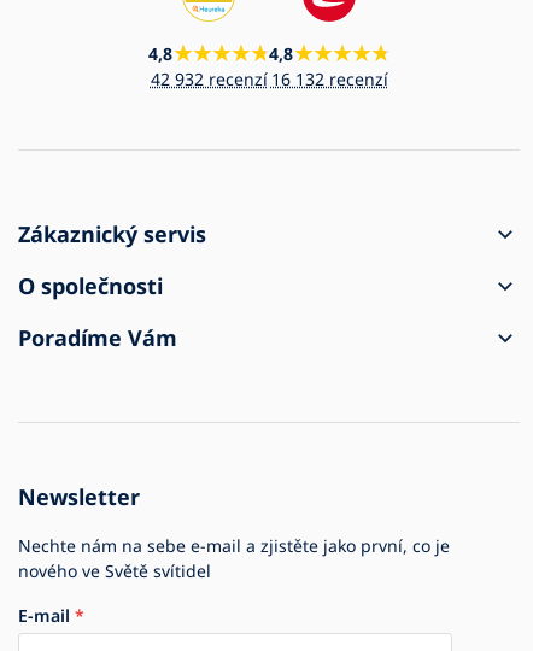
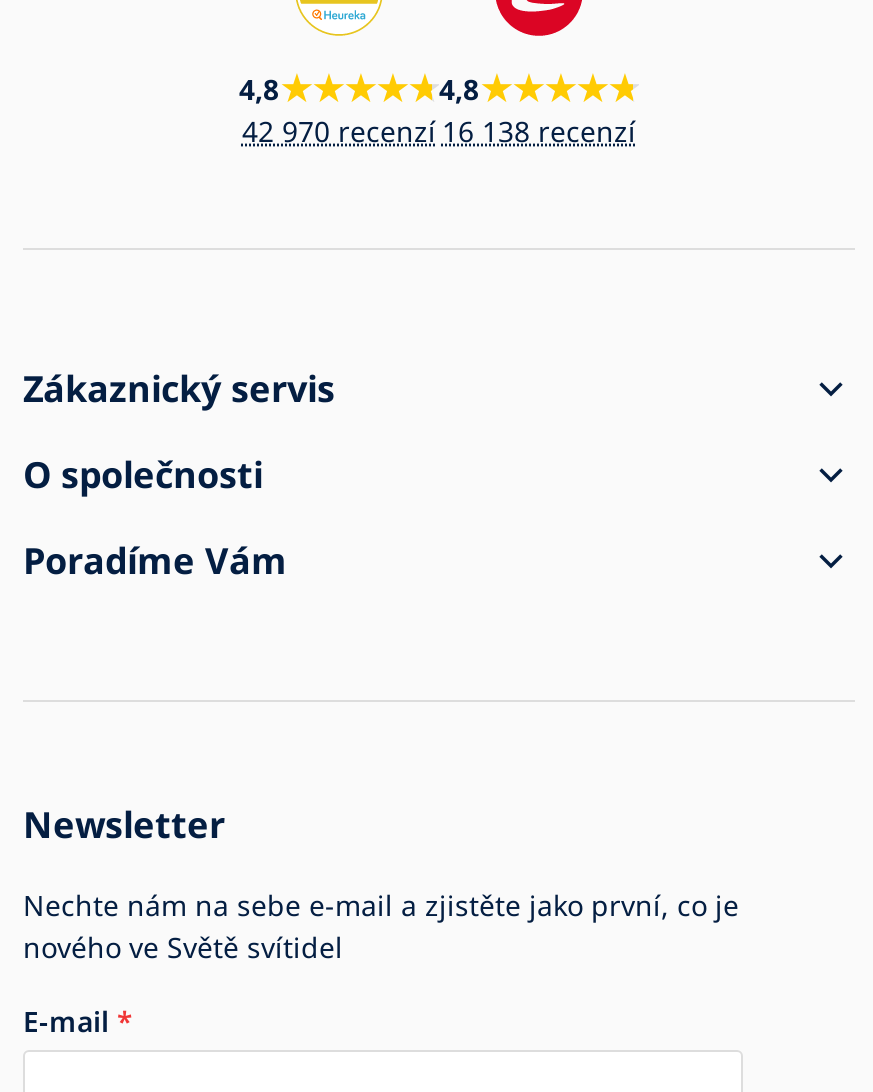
[150,68,267,90] 42 932 recenzí -> [242,112,436,150] 42 970 recenzí
[271,68,388,90] 16 132 recenzí -> [442,112,636,150] 16 138 recenzí

